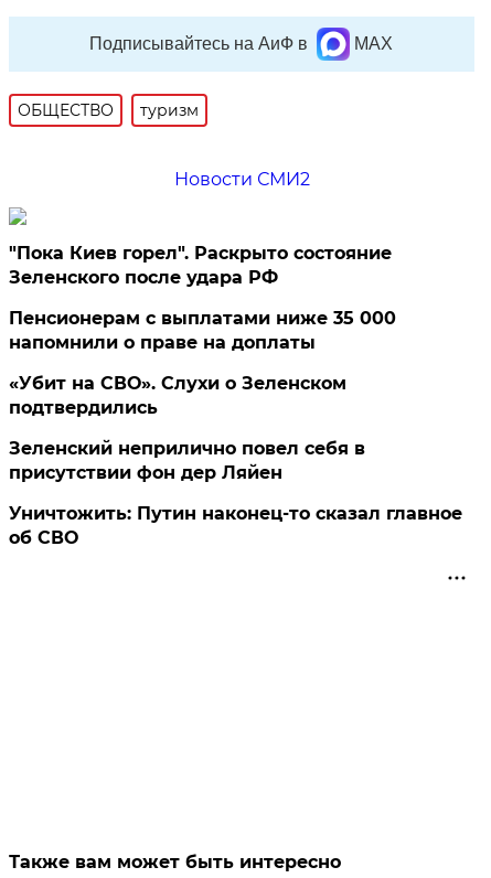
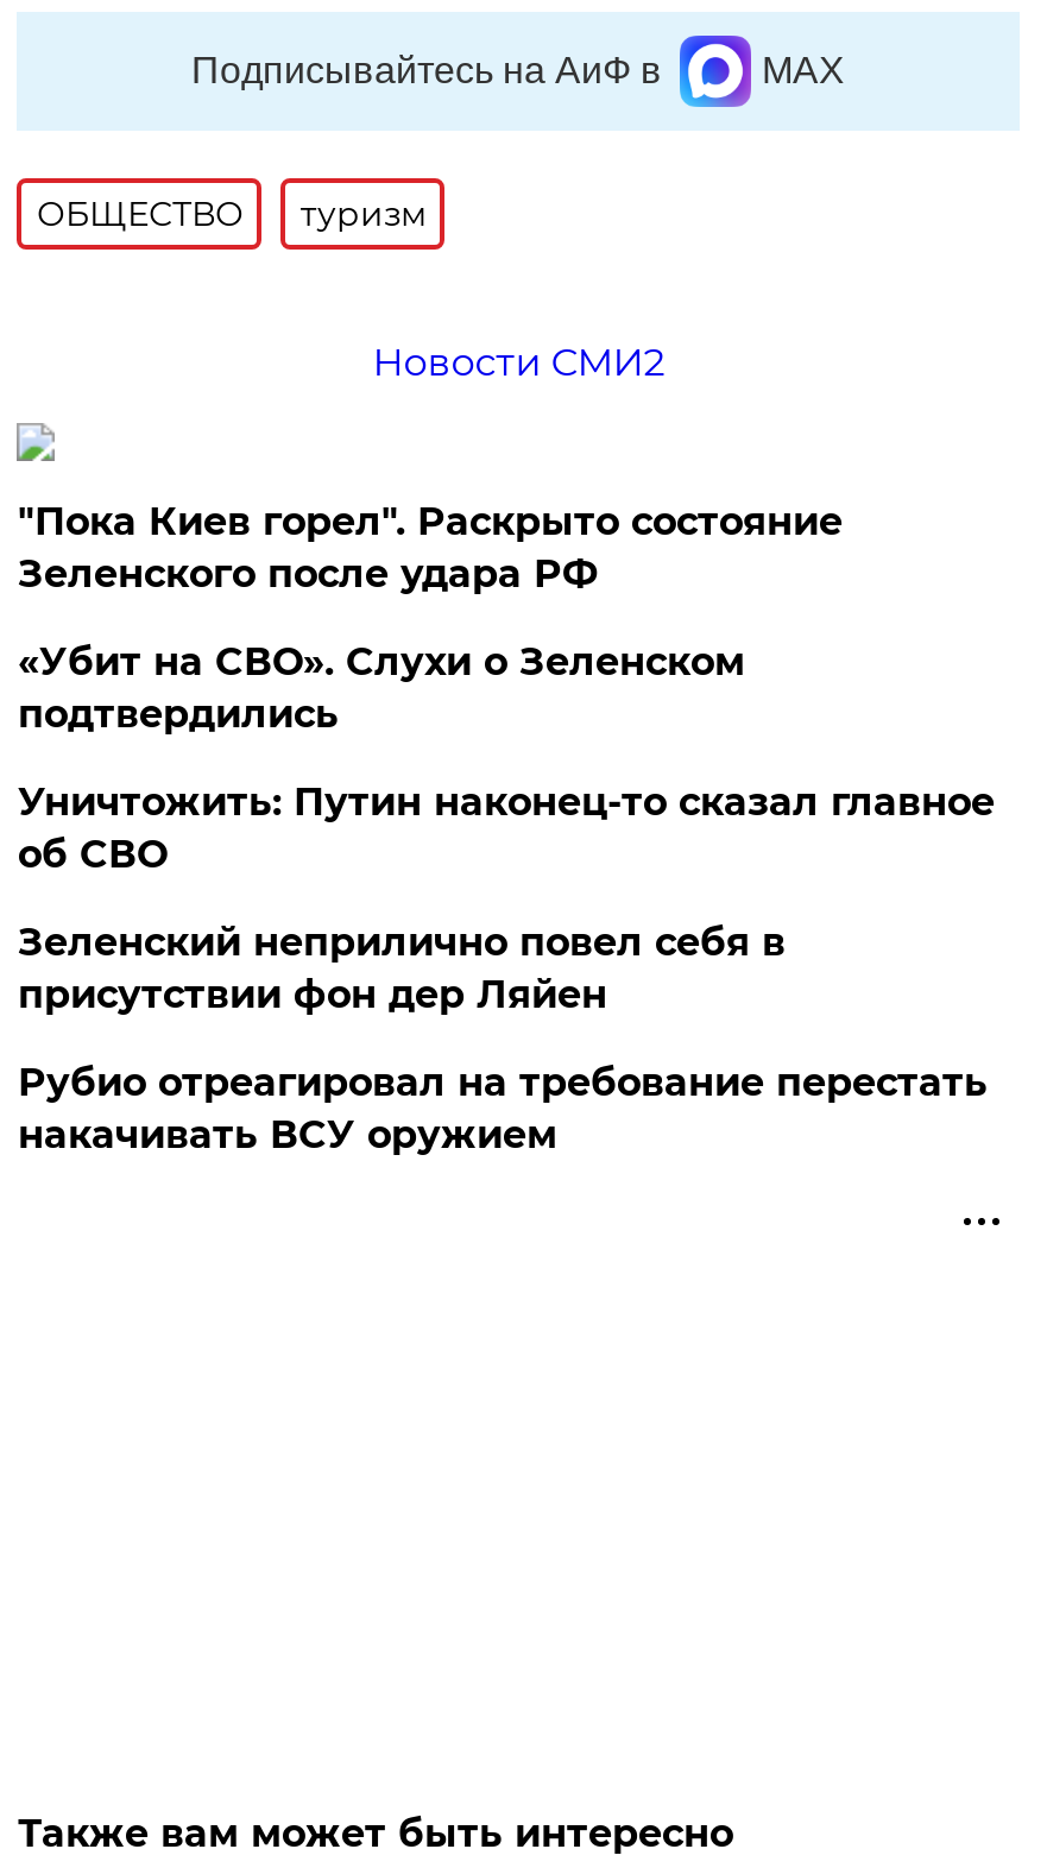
[9,308,397,353] Пенсионерам с выплатами ниже 35 000 | напомнили о праве на доплаты -> none
moved [9,373,347,418] -> [18,639,745,737]: «Убит на СВО». Слухи о Зеленском | подтвердились
none -> [18,1060,987,1157] Рубио отреагировал на требование перестать | накачивать ВСУ оружием
moved [9,503,463,548] -> [18,780,994,877]: Уничтожить: Путин наконец-то сказал главное | об СВО

